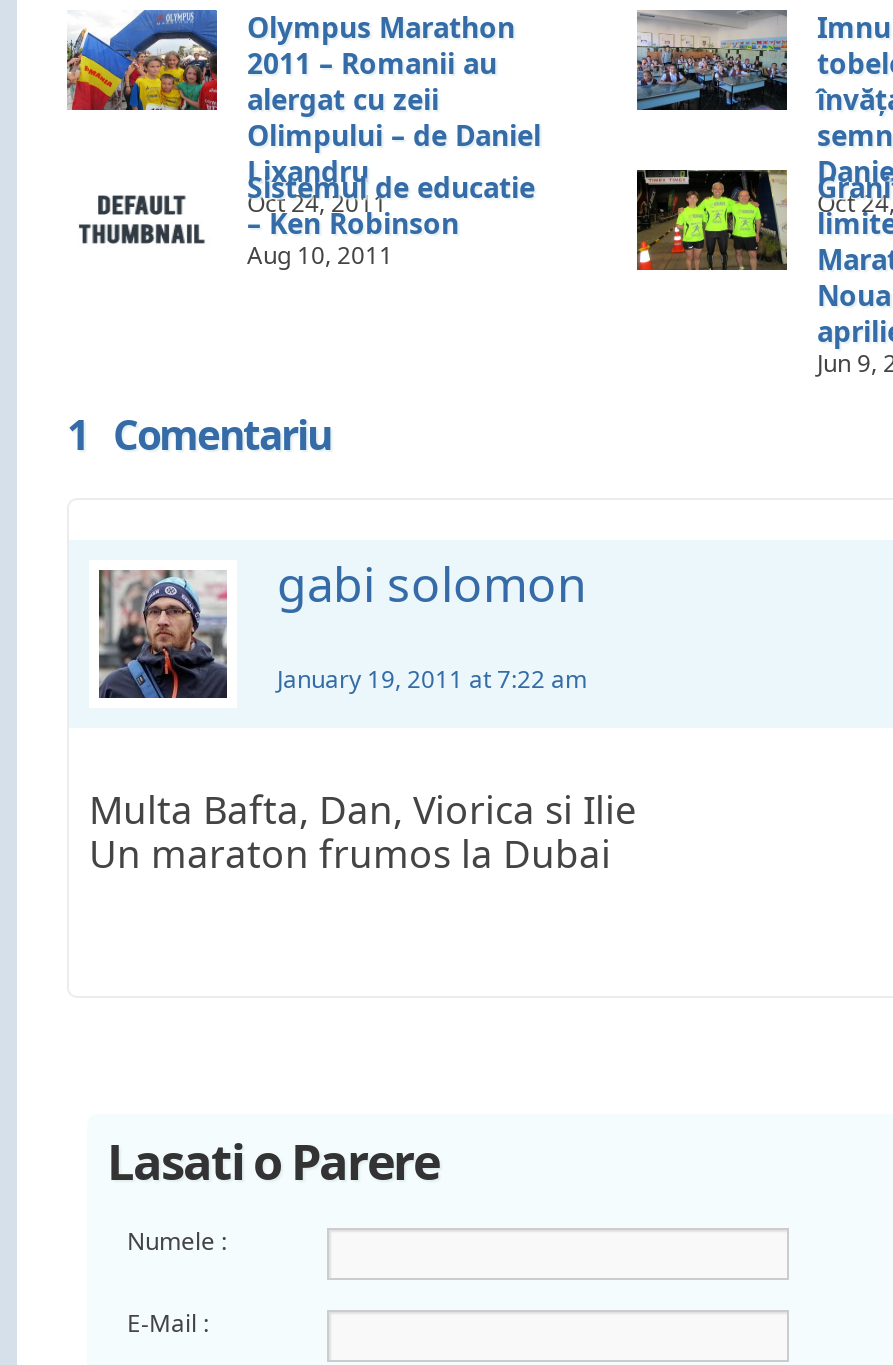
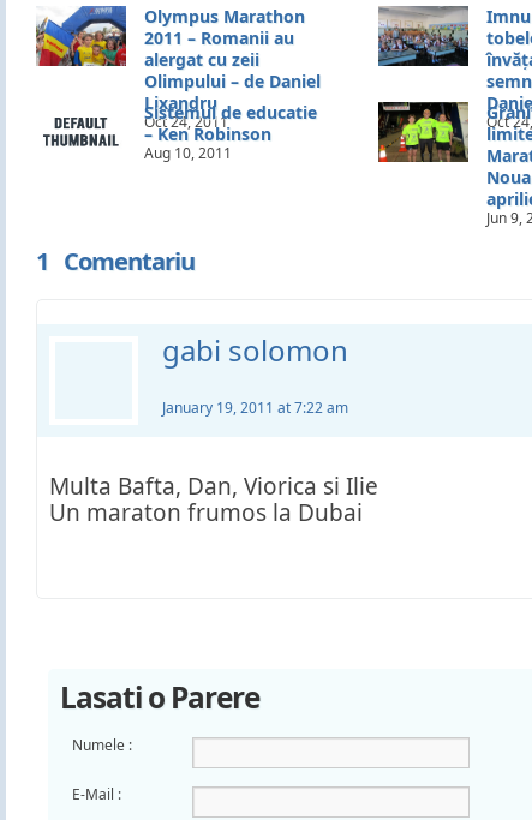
[97,568,229,700] [image] -> none

